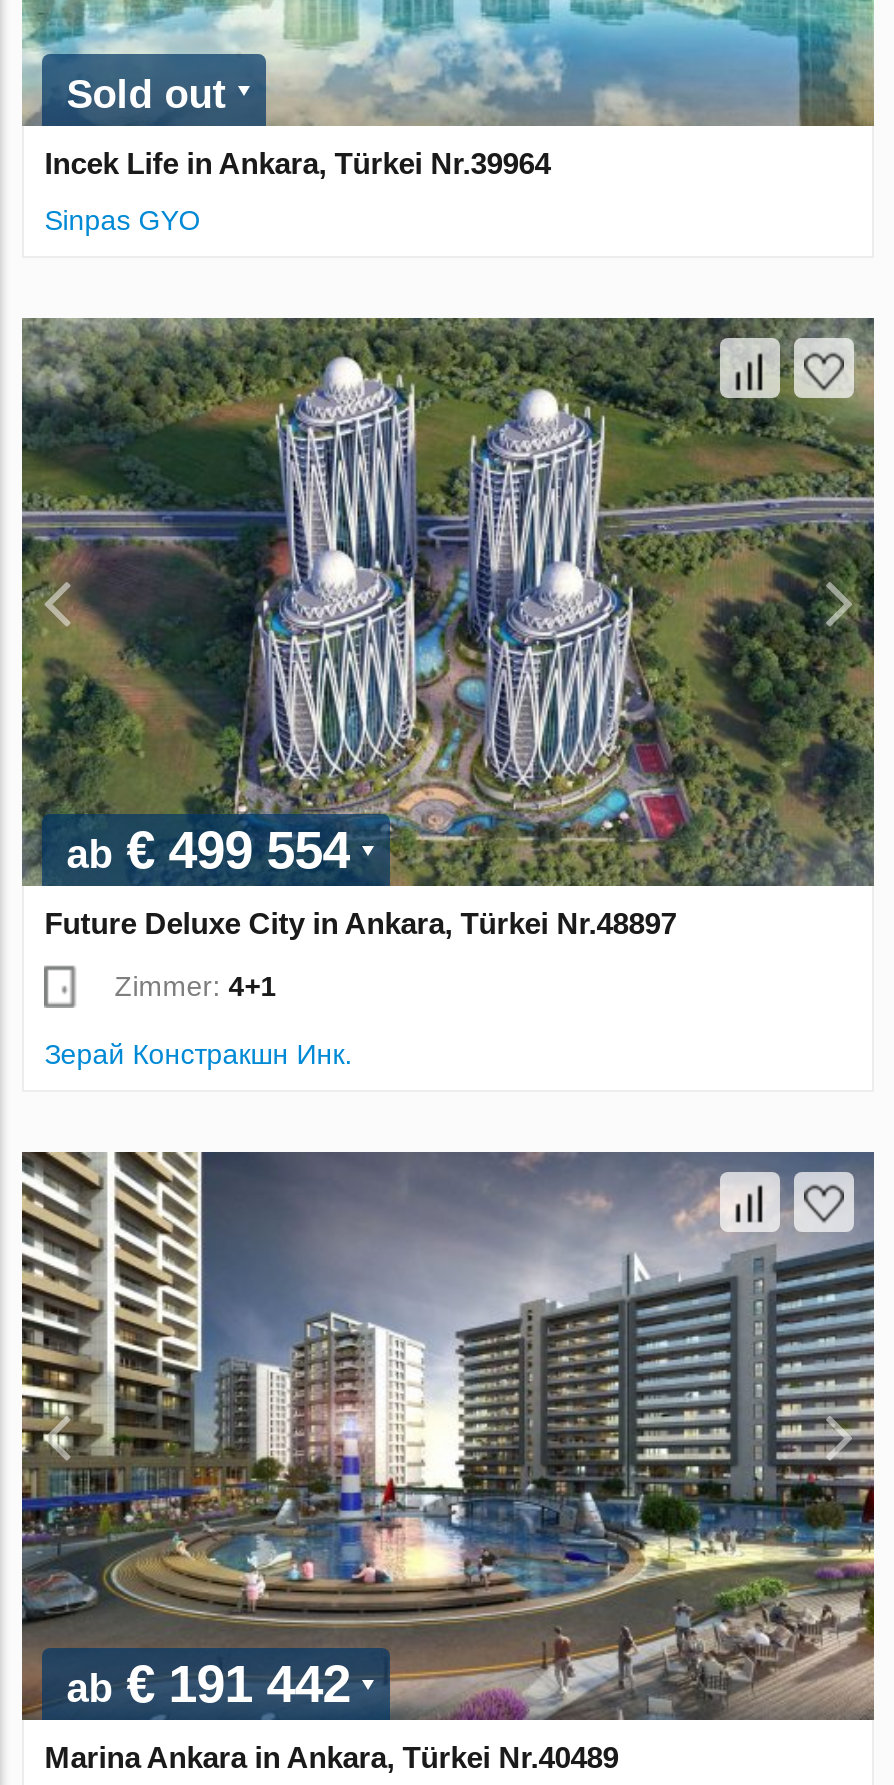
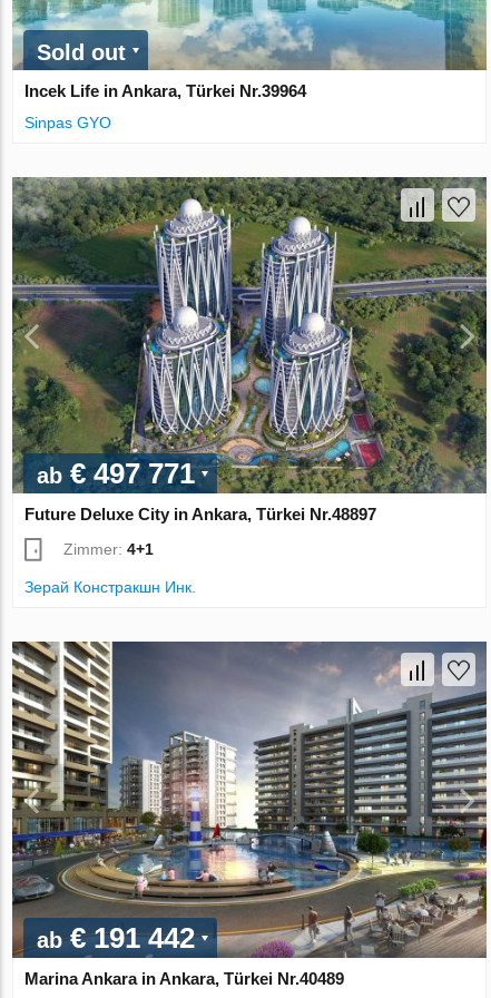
[66,820,350,880] ab € 499 554 -> [37,457,195,490] ab € 497 771

